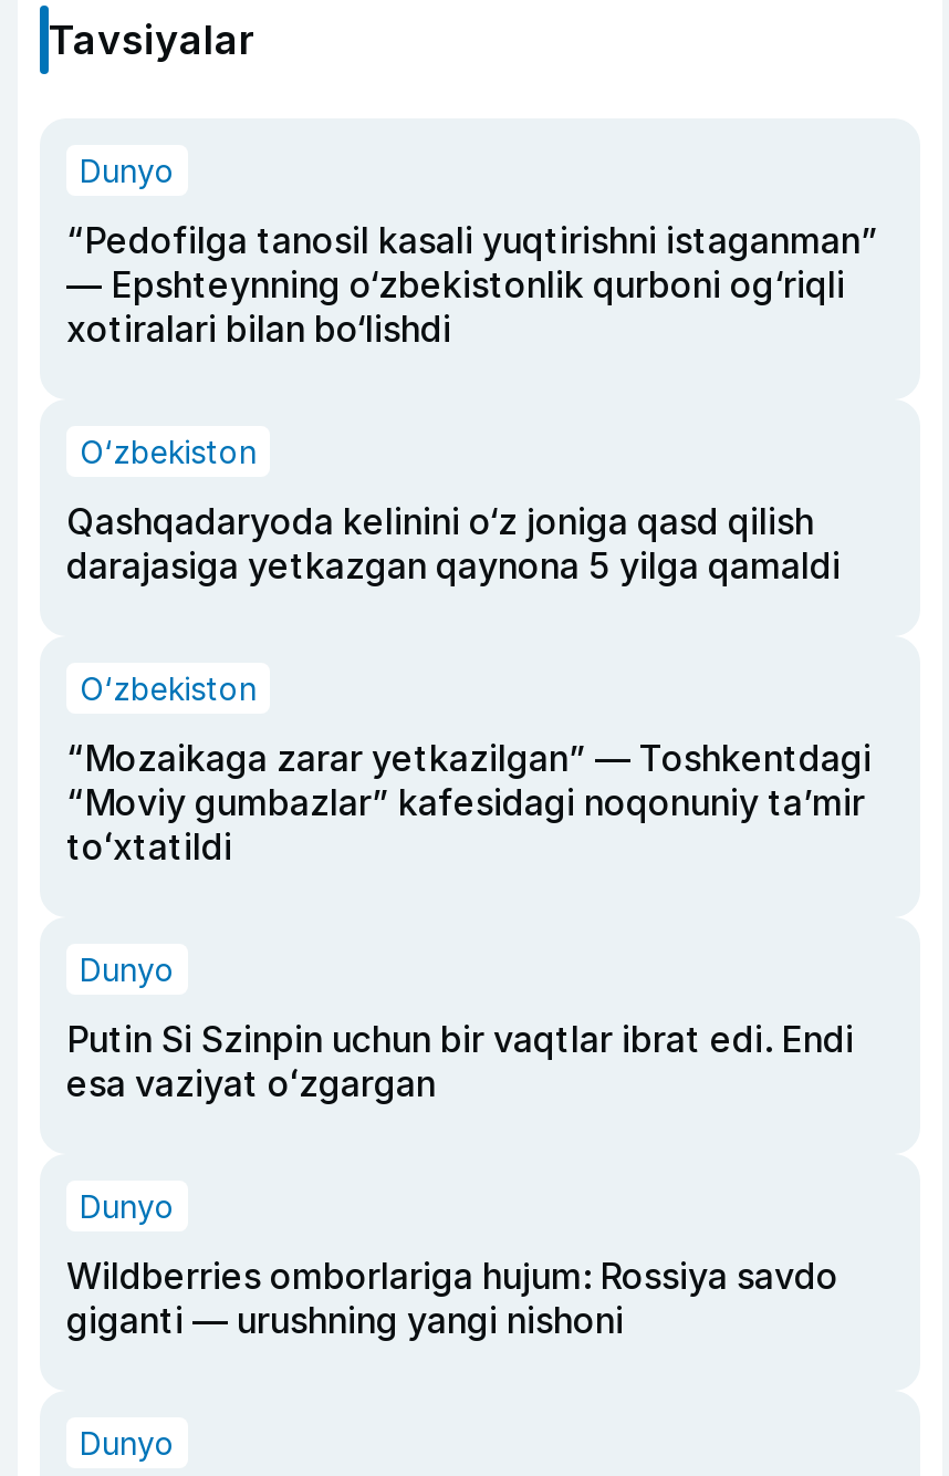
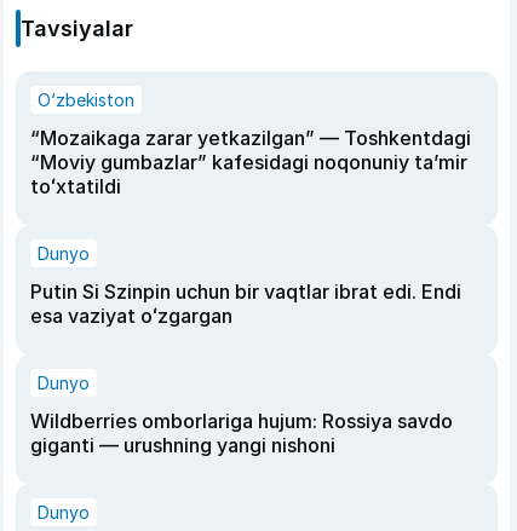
[66,152,878,588] Dunyo | “Pedofilga tanosil kasali yuqtirishni istaganman” | — Epshteynning o‘zbekistonlik qurboni og‘riqli | xotiralari bilan bo‘lishdi | O‘zbekiston | Qashqadaryoda kelinini o‘z joniga qasd qilish | darajasiga yetkazgan qaynona 5 yilga qamaldi -> none

